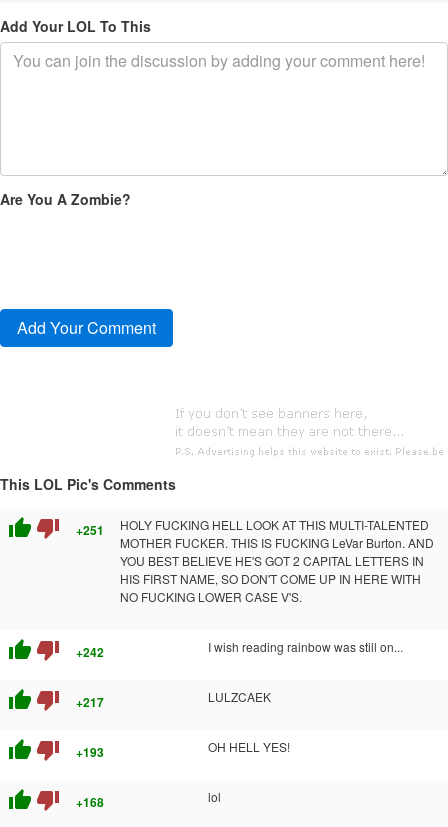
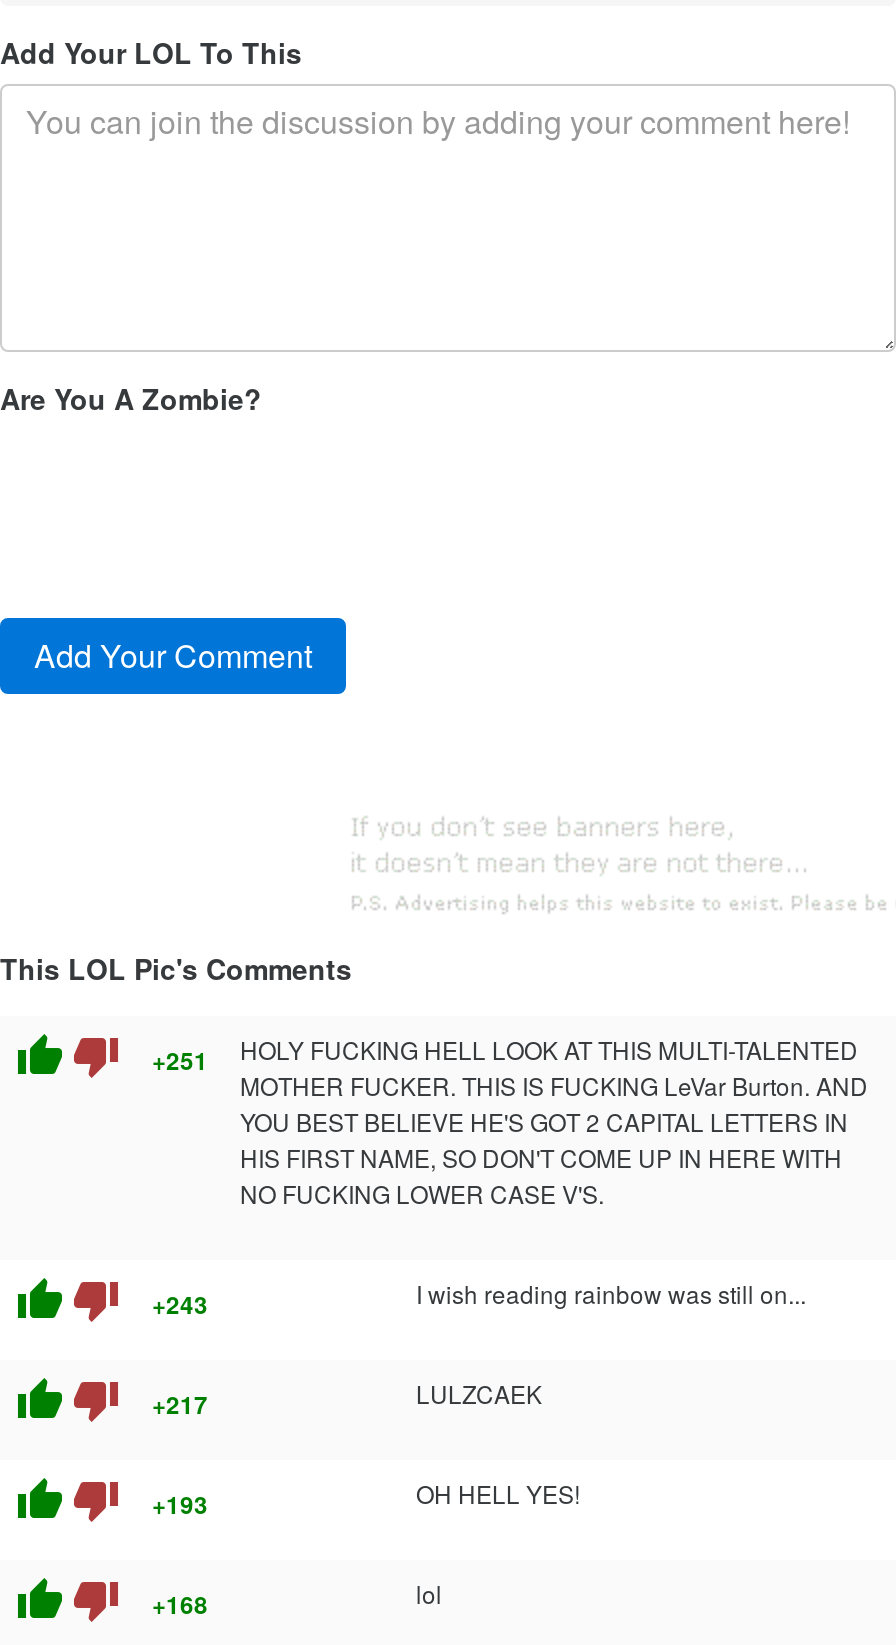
[76,643,104,661] +242 -> [152,1287,208,1323] +243

